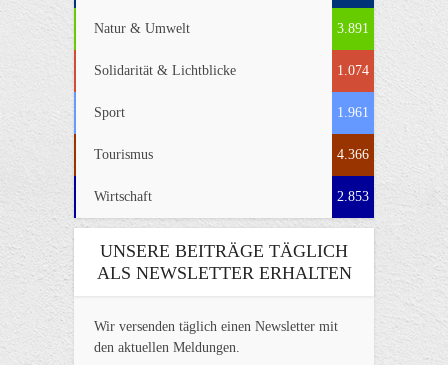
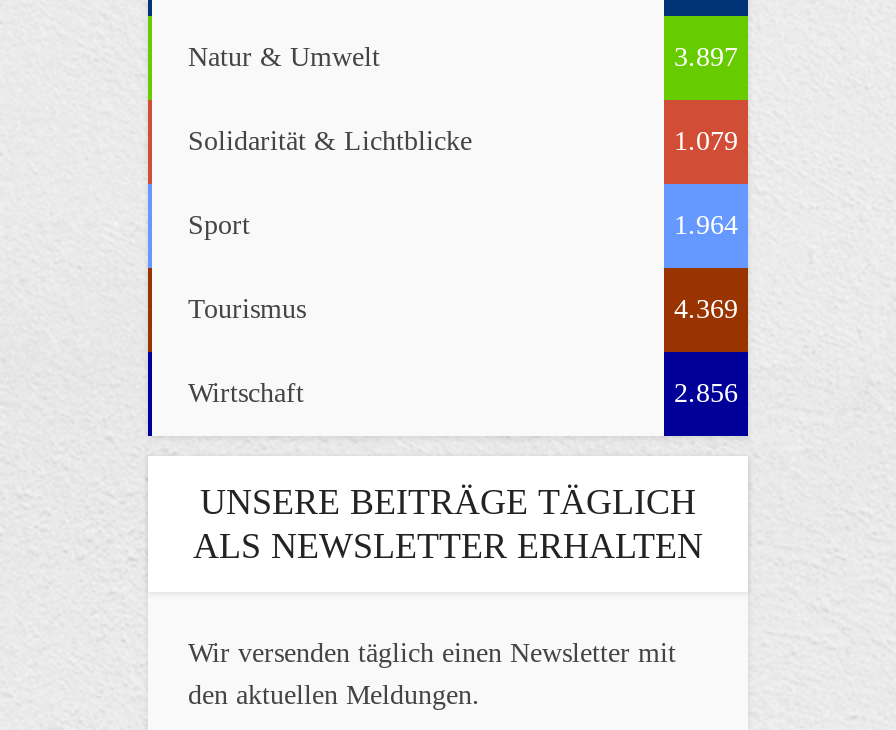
[337,21,369,36] 3.891 -> [674,42,738,72] 3.897
[337,63,369,78] 1.074 -> [674,126,738,156] 1.079
[337,105,369,120] 1.961 -> [674,210,738,240] 1.964
[337,147,369,162] 4.366 -> [674,294,738,324] 4.369
[337,189,369,204] 2.853 -> [674,378,738,408] 2.856

